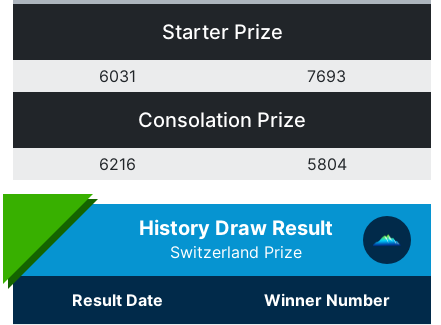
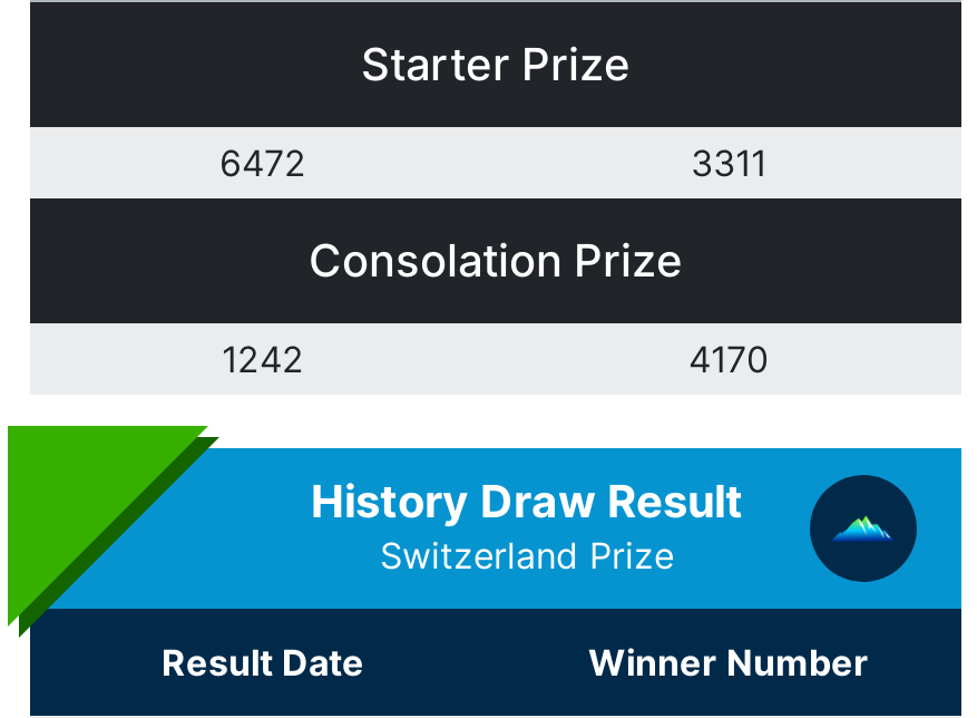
[99,66,136,86] 6031 -> [219,140,306,185] 6472
[307,66,346,86] 7693 -> [691,140,766,185] 3311
[99,154,136,174] 6216 -> [222,337,304,381] 1242
[306,154,346,174] 5804 -> [688,337,769,381] 4170

